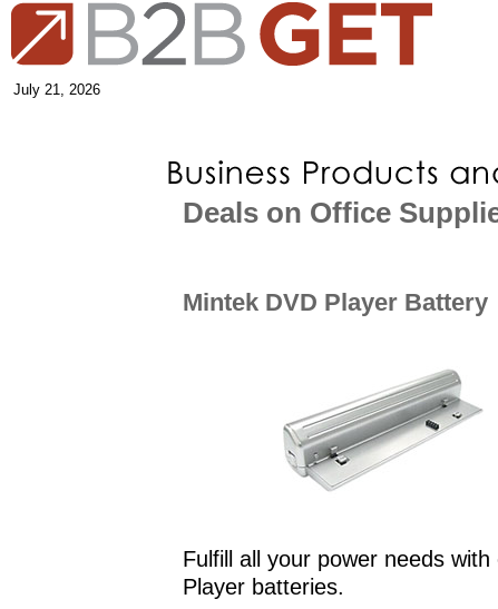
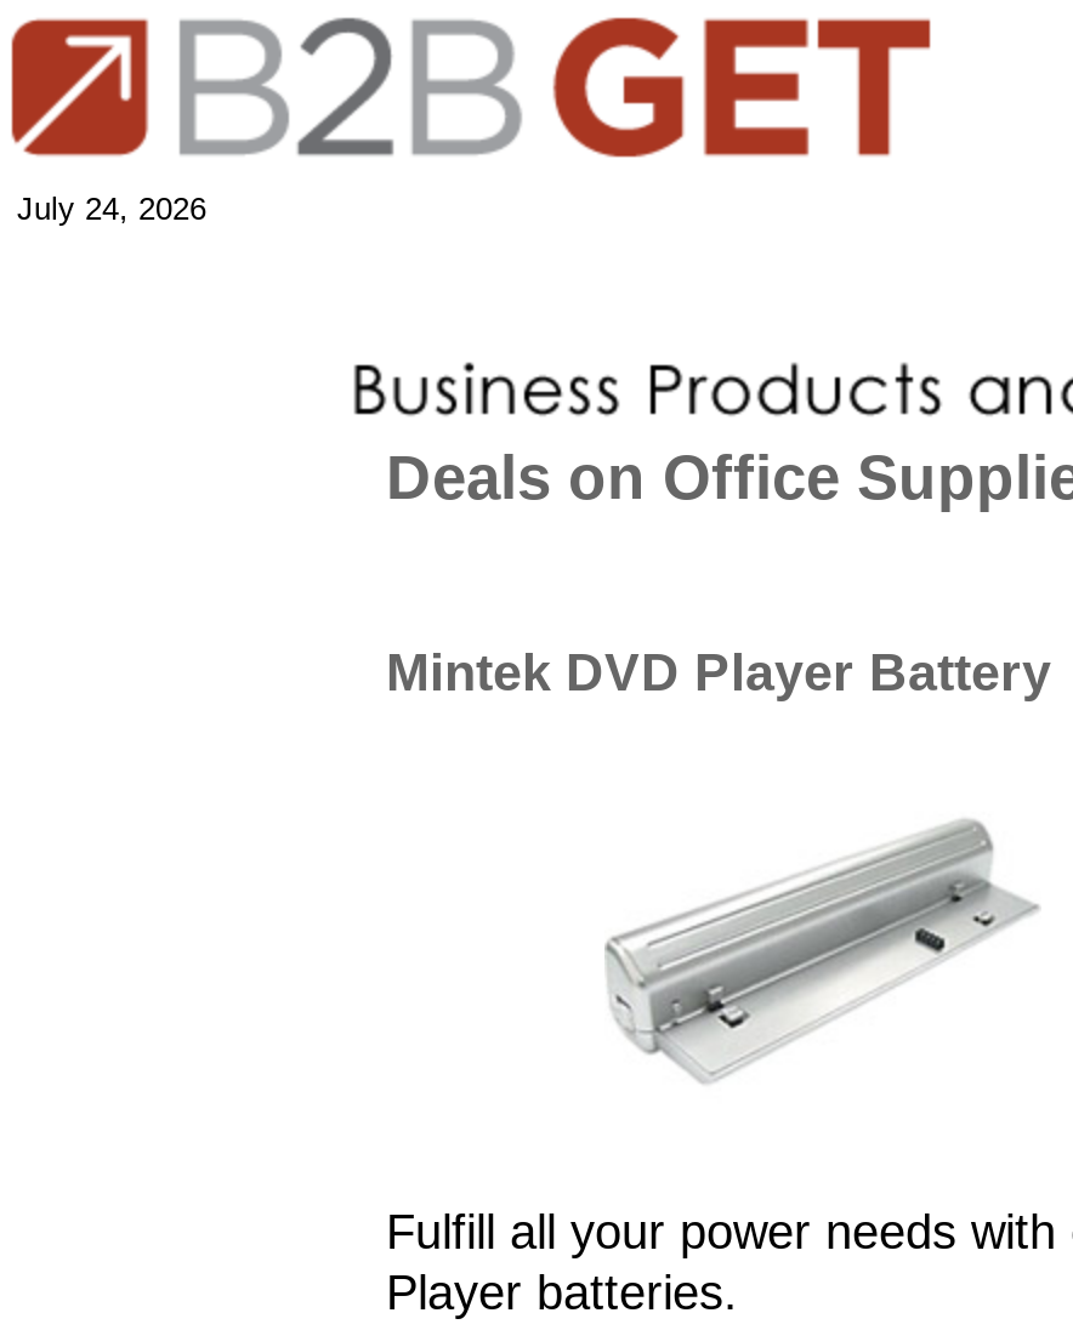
[13,81,100,98] July 21, 2026 -> [17,191,206,227] July 24, 2026

